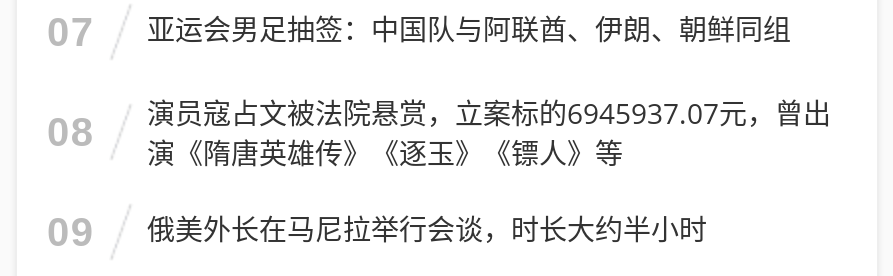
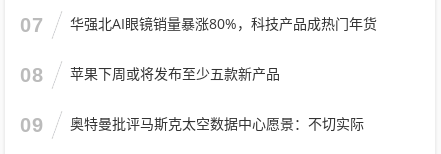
[147,10,791,48] 亚运会男足抽签：中国队与阿联酋、伊朗、朝鲜同组 -> [70,14,377,33] 华强北AI眼镜销量暴涨80%，科技产品成热门年货
[147,94,831,172] 演员寇占文被法院悬赏，立案标的6945937.07元，曾出 | 演《隋唐英雄传》《逐玉》《镖人》等 -> [70,64,280,83] 苹果下周或将发布至少五款新产品
[147,210,707,248] 俄美外长在马尼拉举行会谈，时长大约半小时 -> [70,114,364,133] 奥特曼批评马斯克太空数据中心愿景：不切实际

